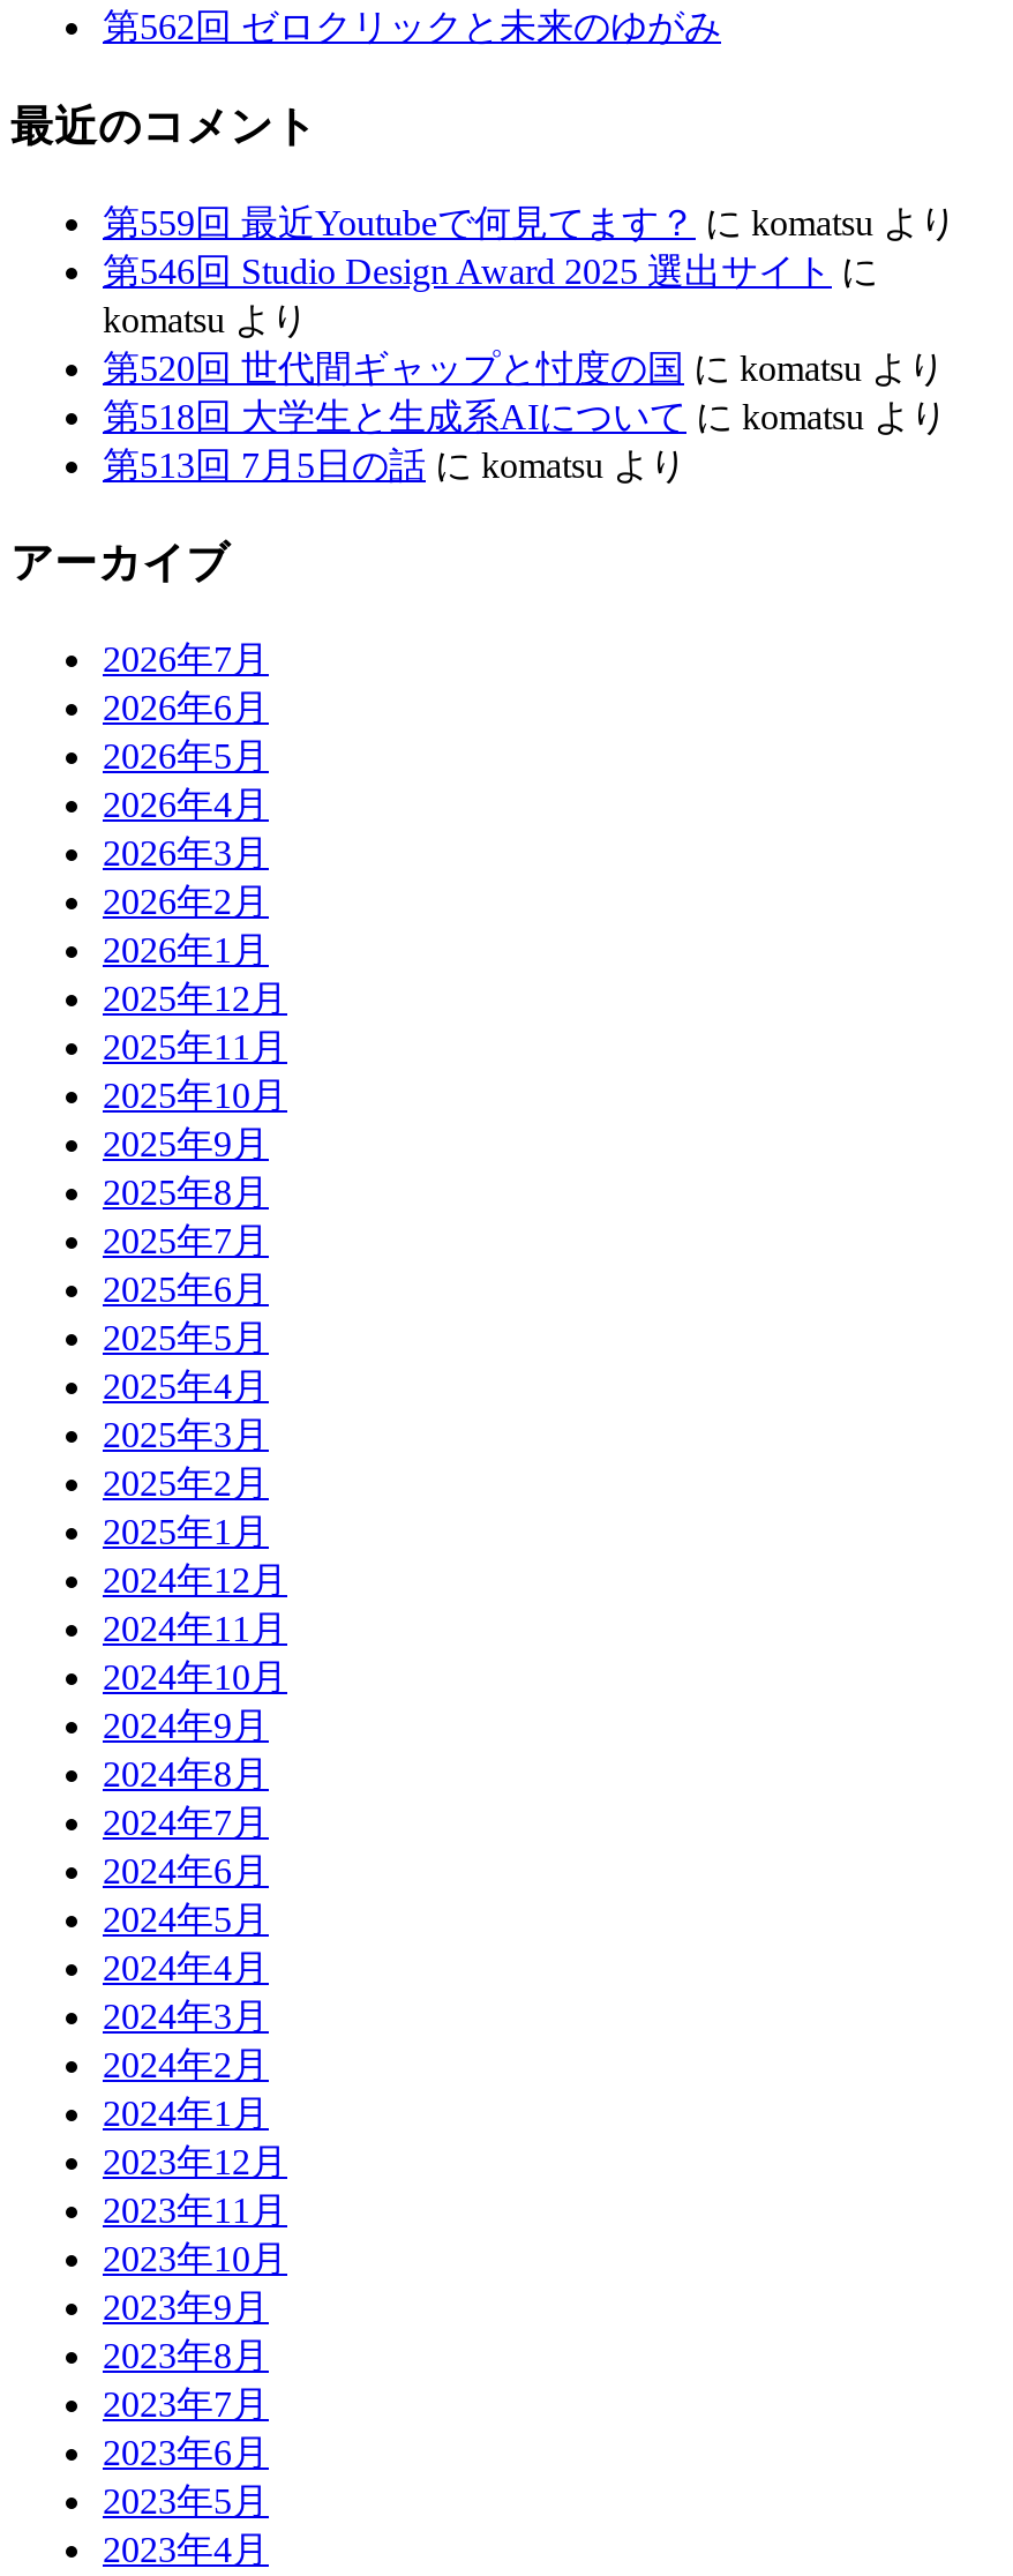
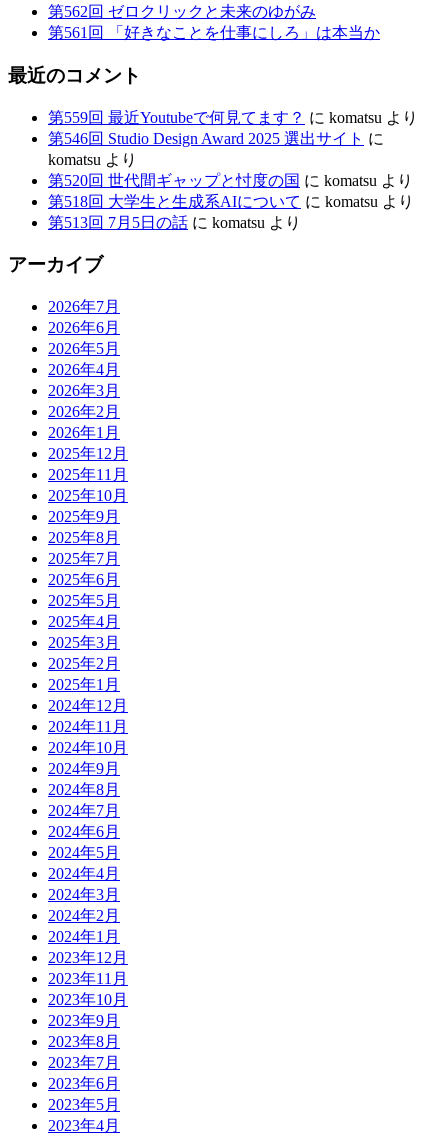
none -> [48,24,380,41] 第561回 「好きなことを仕事にしろ」は本当か

